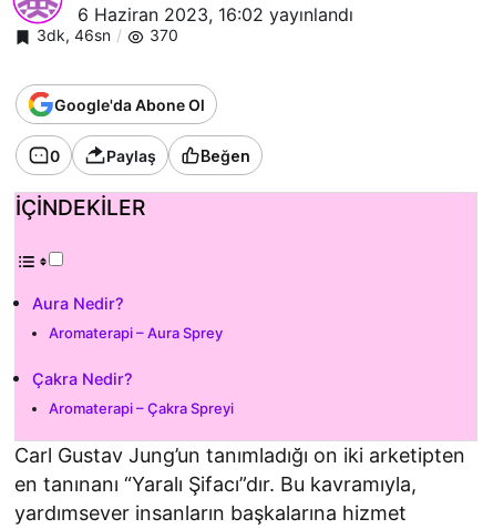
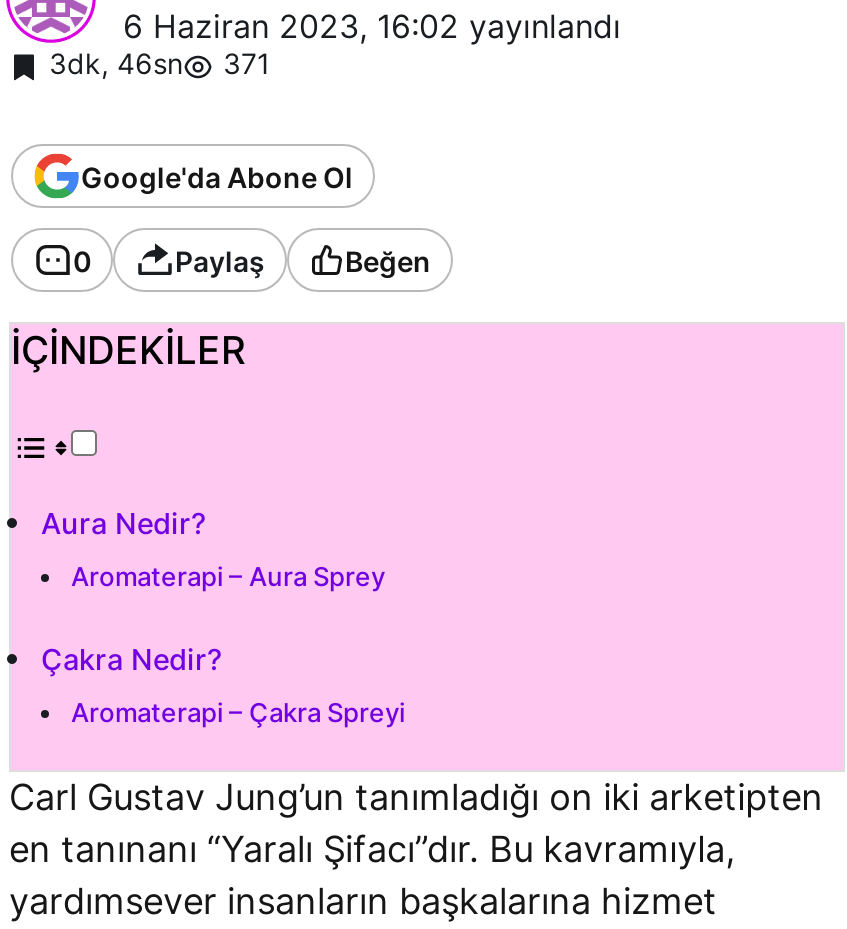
[150,26,178,45] 370 -> [223,47,271,81] 371

